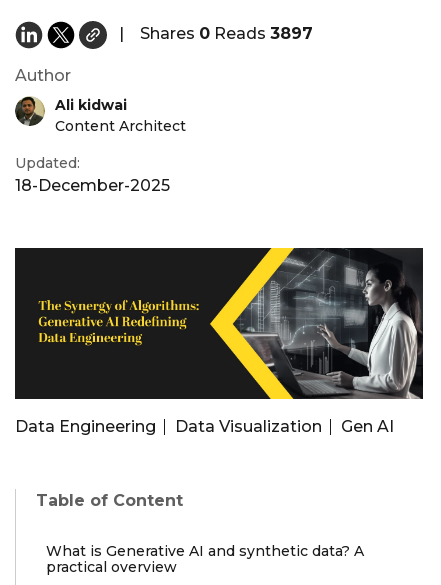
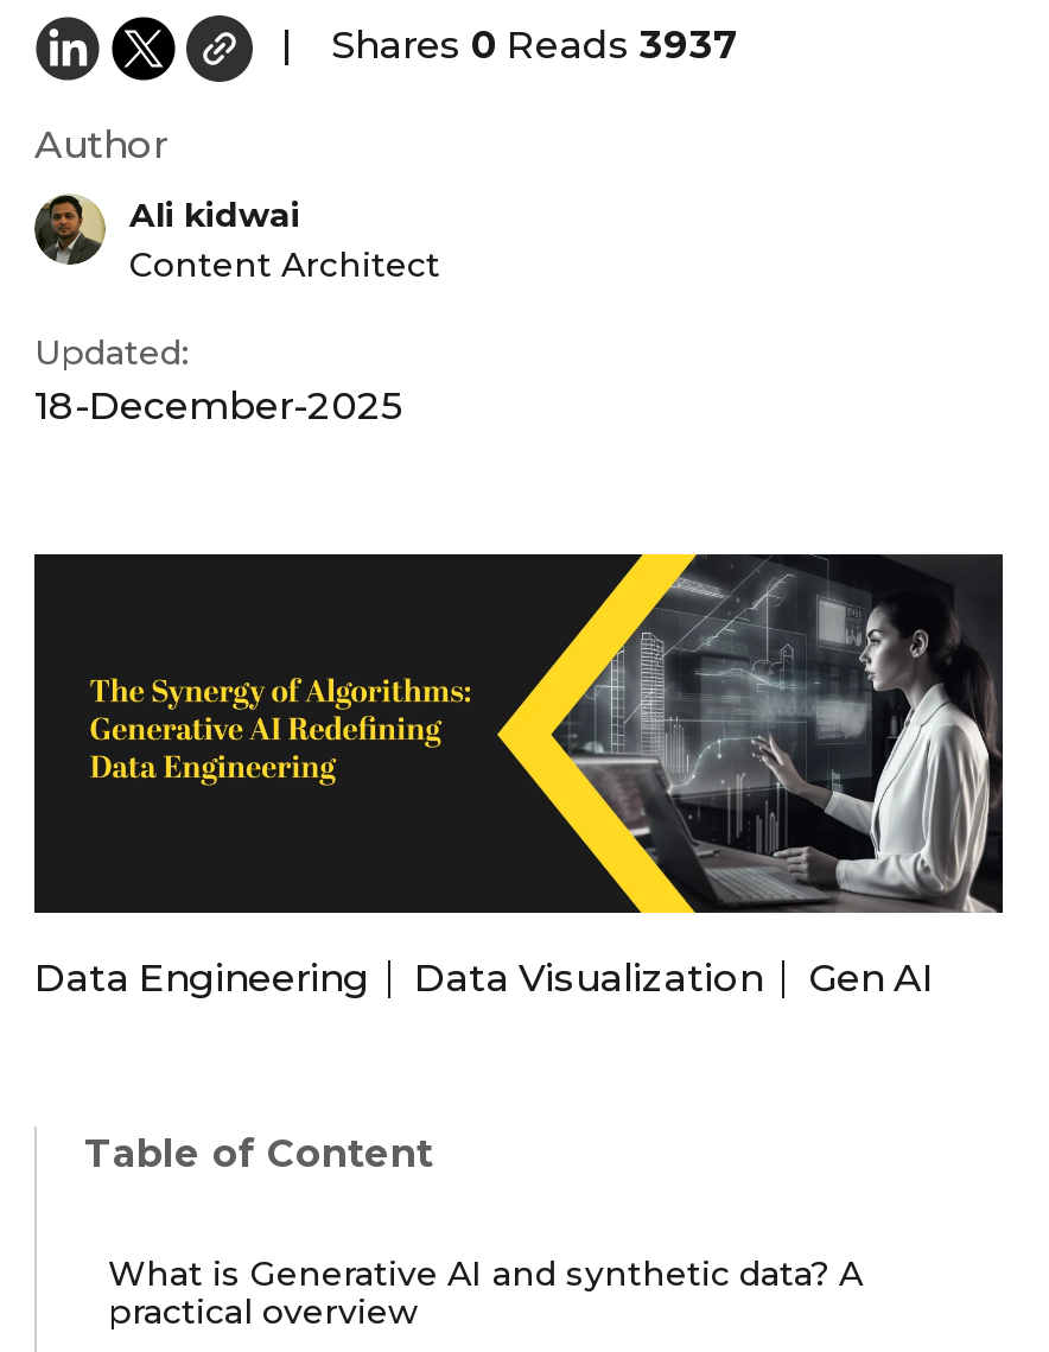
[140,24,313,43] Shares 0 Reads 3897 -> [331,22,739,67] Shares 0 Reads 3937

